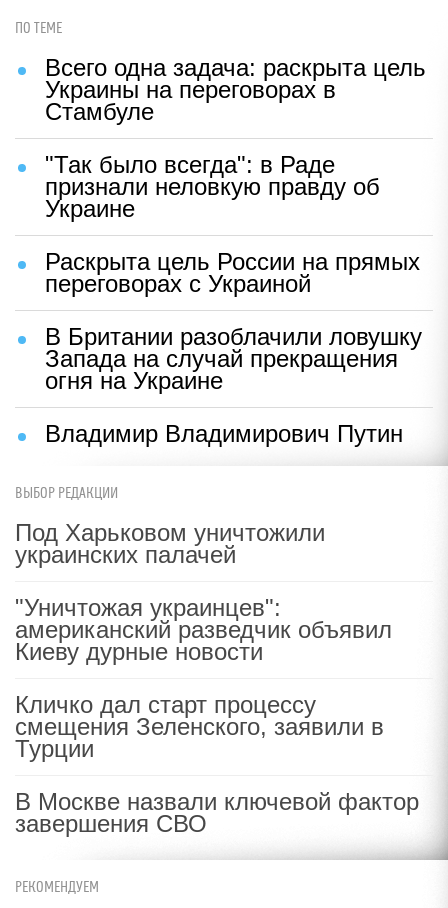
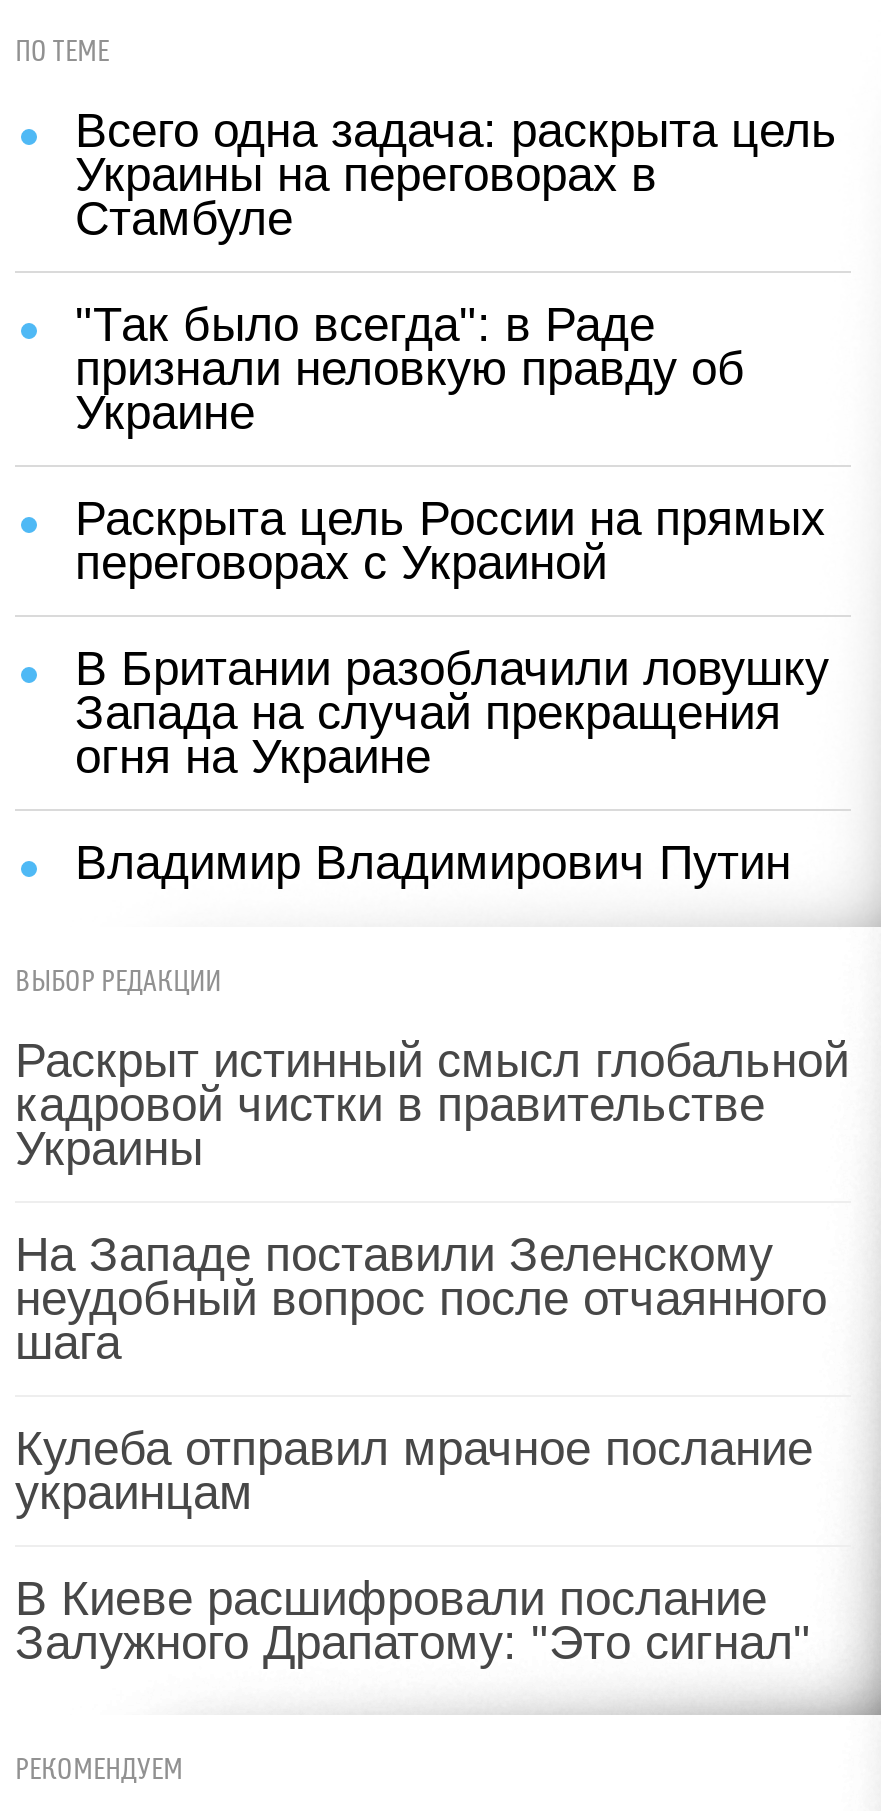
[15,519,325,568] Под Харьковом уничтожили | украинских палачей -> [15,1033,849,1175] Раскрыт истинный смысл глобальной | кадровой чистки в правительстве | Украины
[15,594,392,665] "Уничтожая украинцев": | американский разведчик объявил | Киеву дурные новости -> [15,1227,827,1369] На Западе поставили Зеленскому | неудобный вопрос после отчаянного | шага
[15,691,384,762] Кличко дал старт процессу | смещения Зеленского, заявили в | Турции -> [15,1421,813,1519] Кулеба отправил мрачное послание | украинцам
[15,788,419,837] В Москве назвали ключевой фактор | завершения СВО -> [15,1571,811,1669] В Киеве расшифровали послание | Залужного Драпатому: "Это сигнал"

